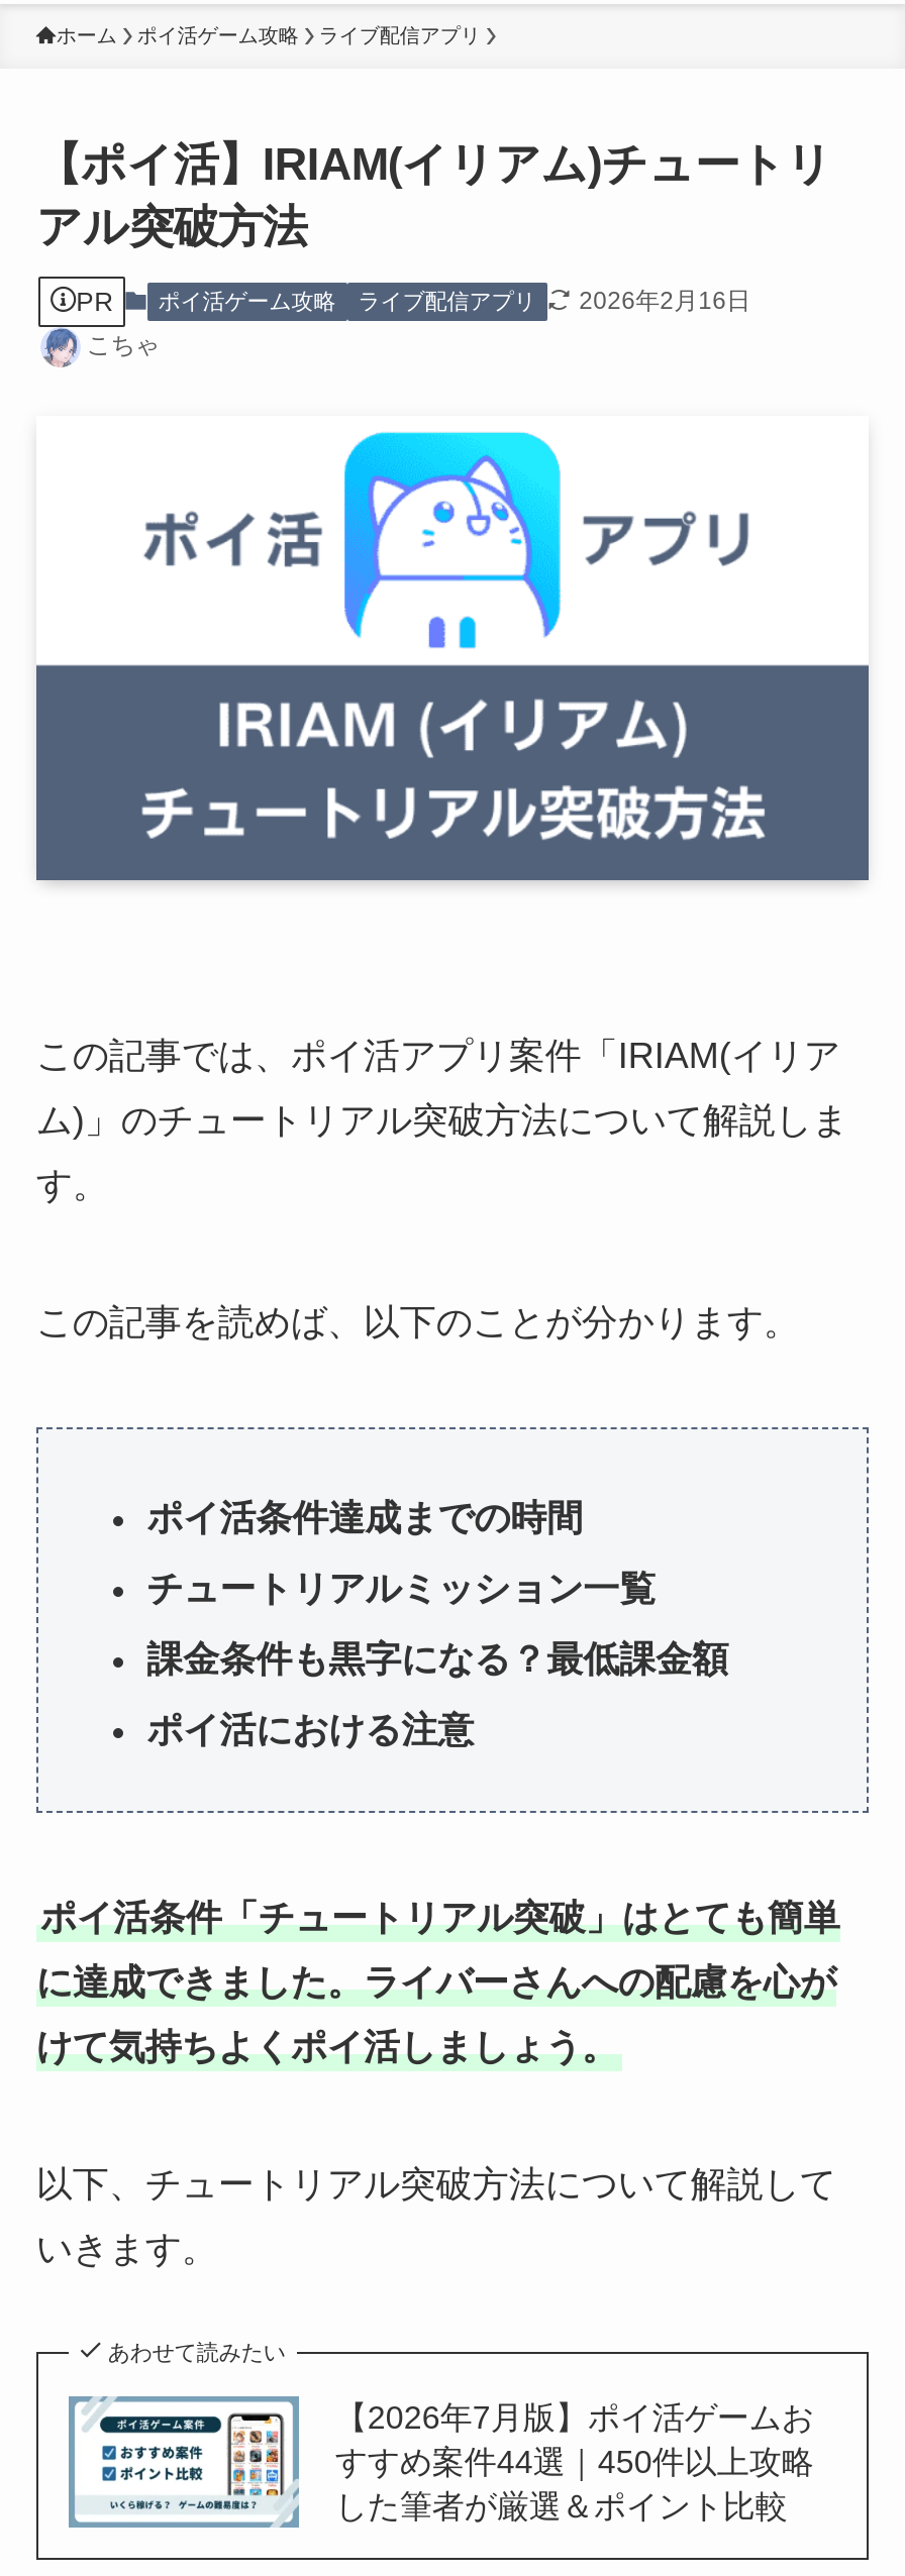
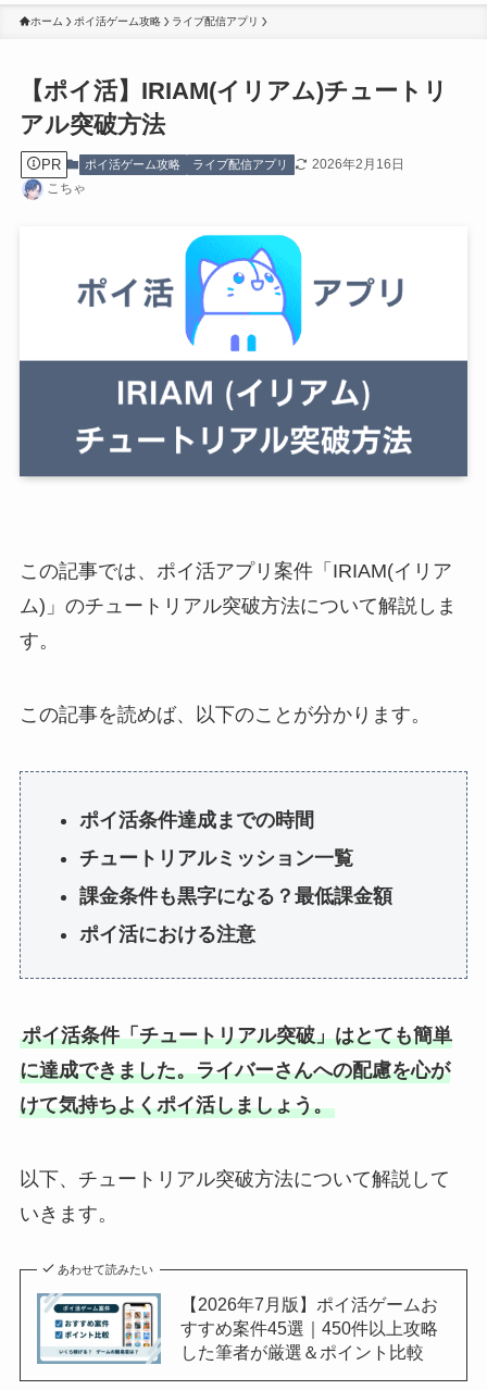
[335,2444,814,2480] すすめ案件44選｜450件以上攻略 -> [180,1319,438,1338] すすめ案件45選｜450件以上攻略

